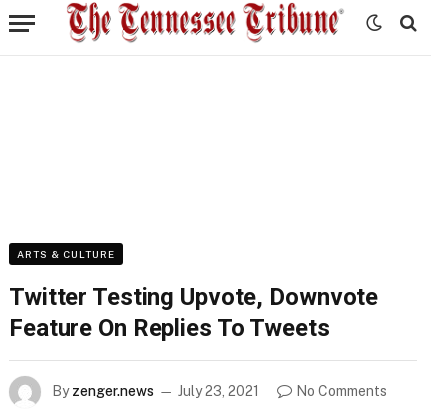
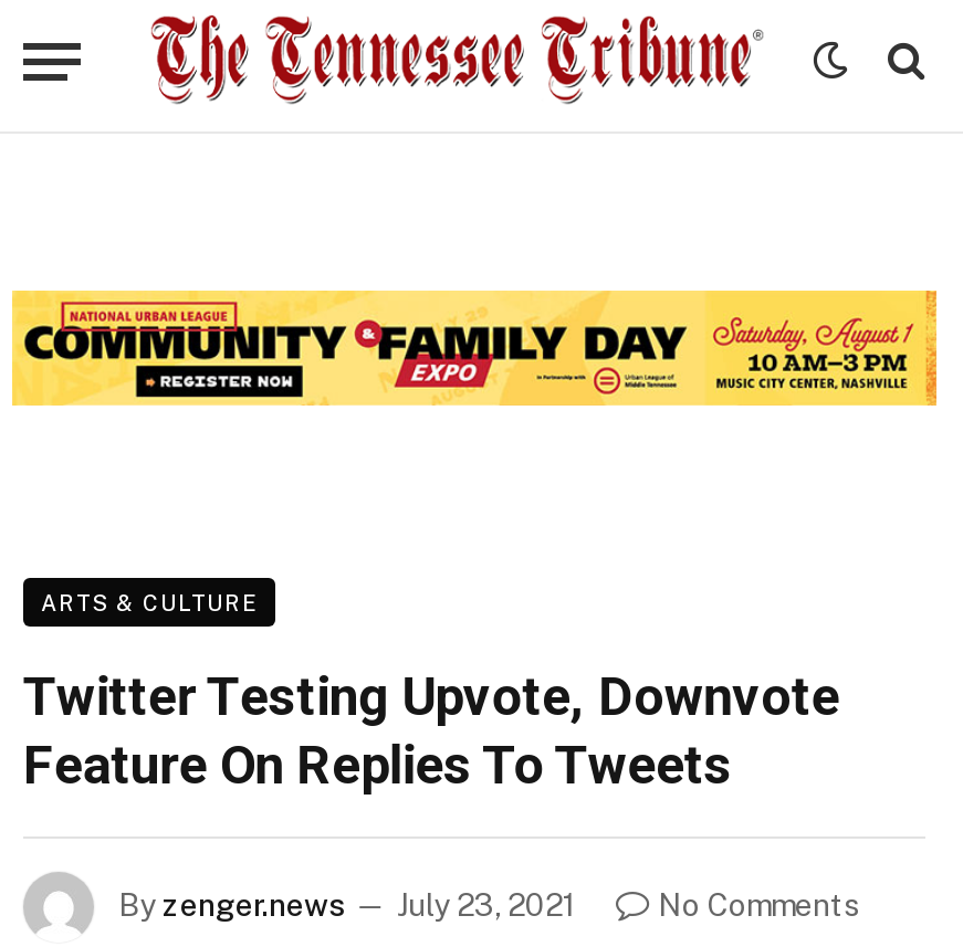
none -> [10,288,939,408] [image]

